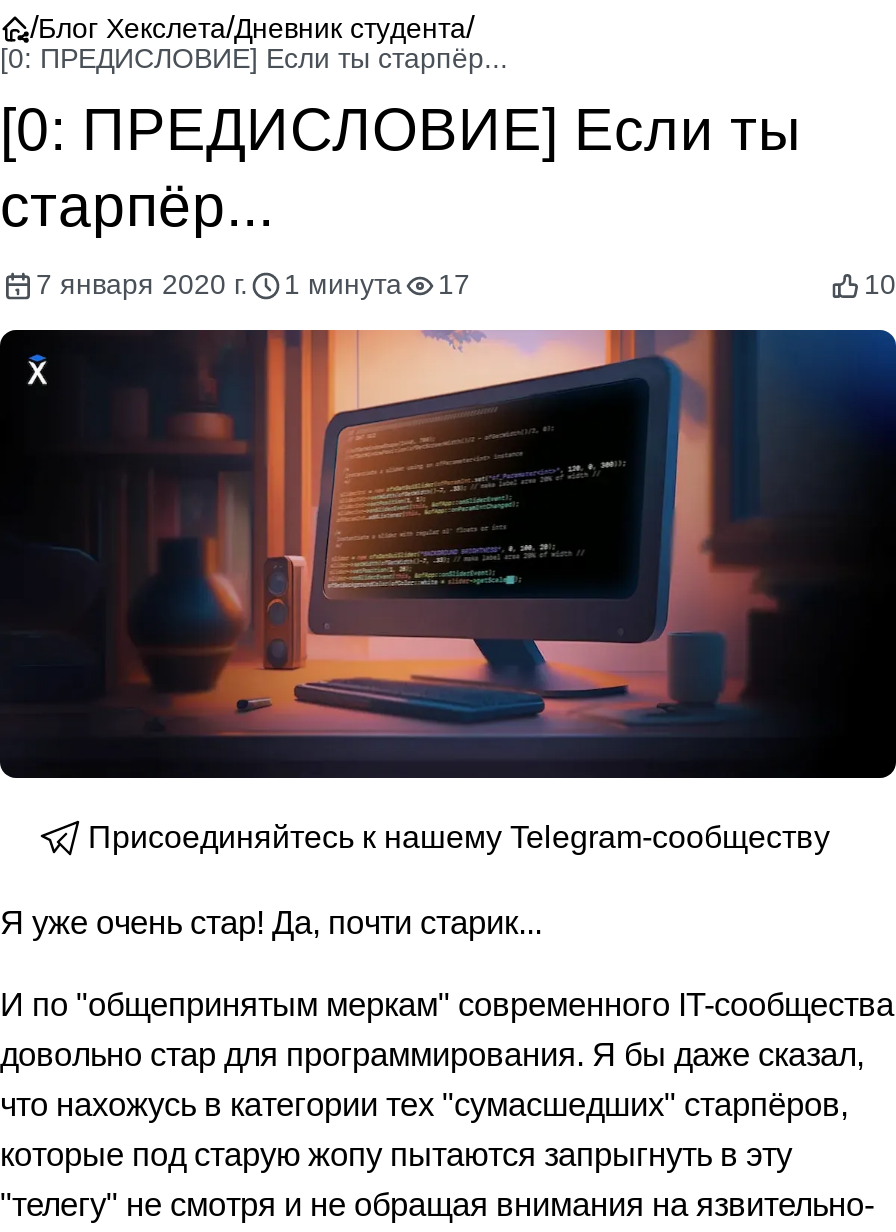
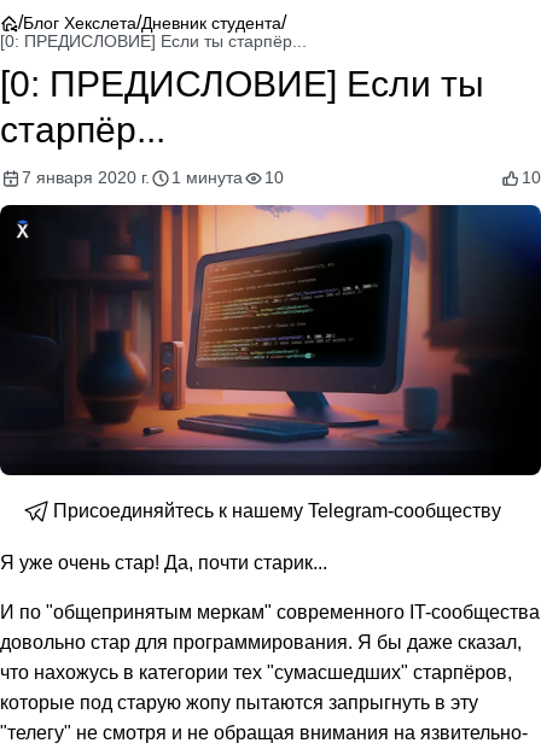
[36,268,470,300] 7 января 2020 г. 1 минута 17 -> [22,168,284,187] 7 января 2020 г. 1 минута 10

